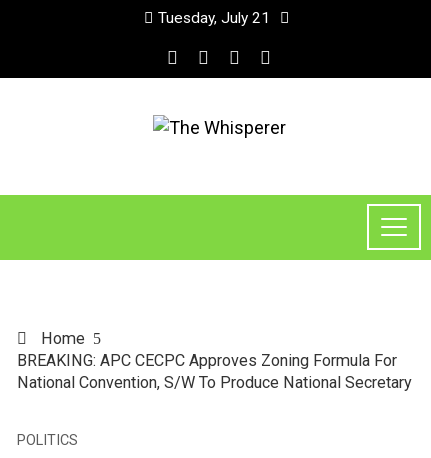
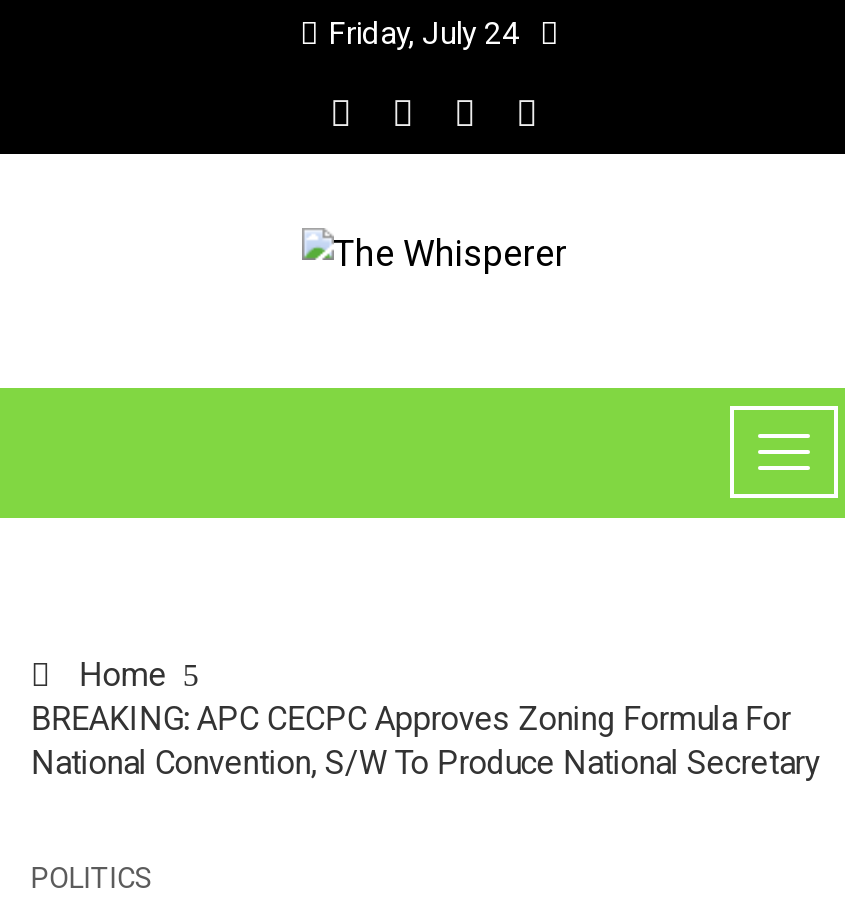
[158,9,270,27] Tuesday, July 21 -> [328,16,520,52] Friday, July 24

